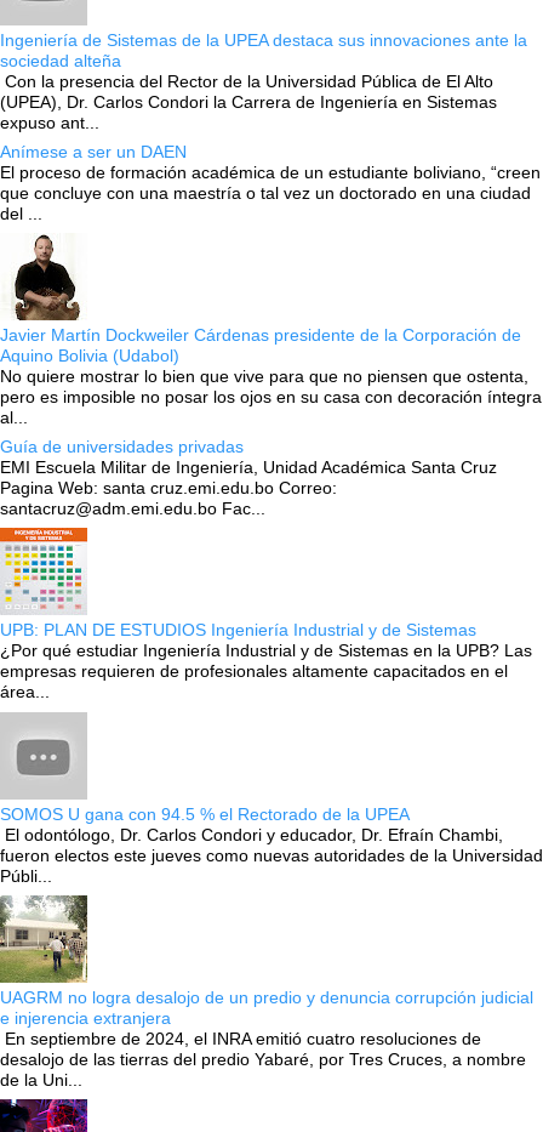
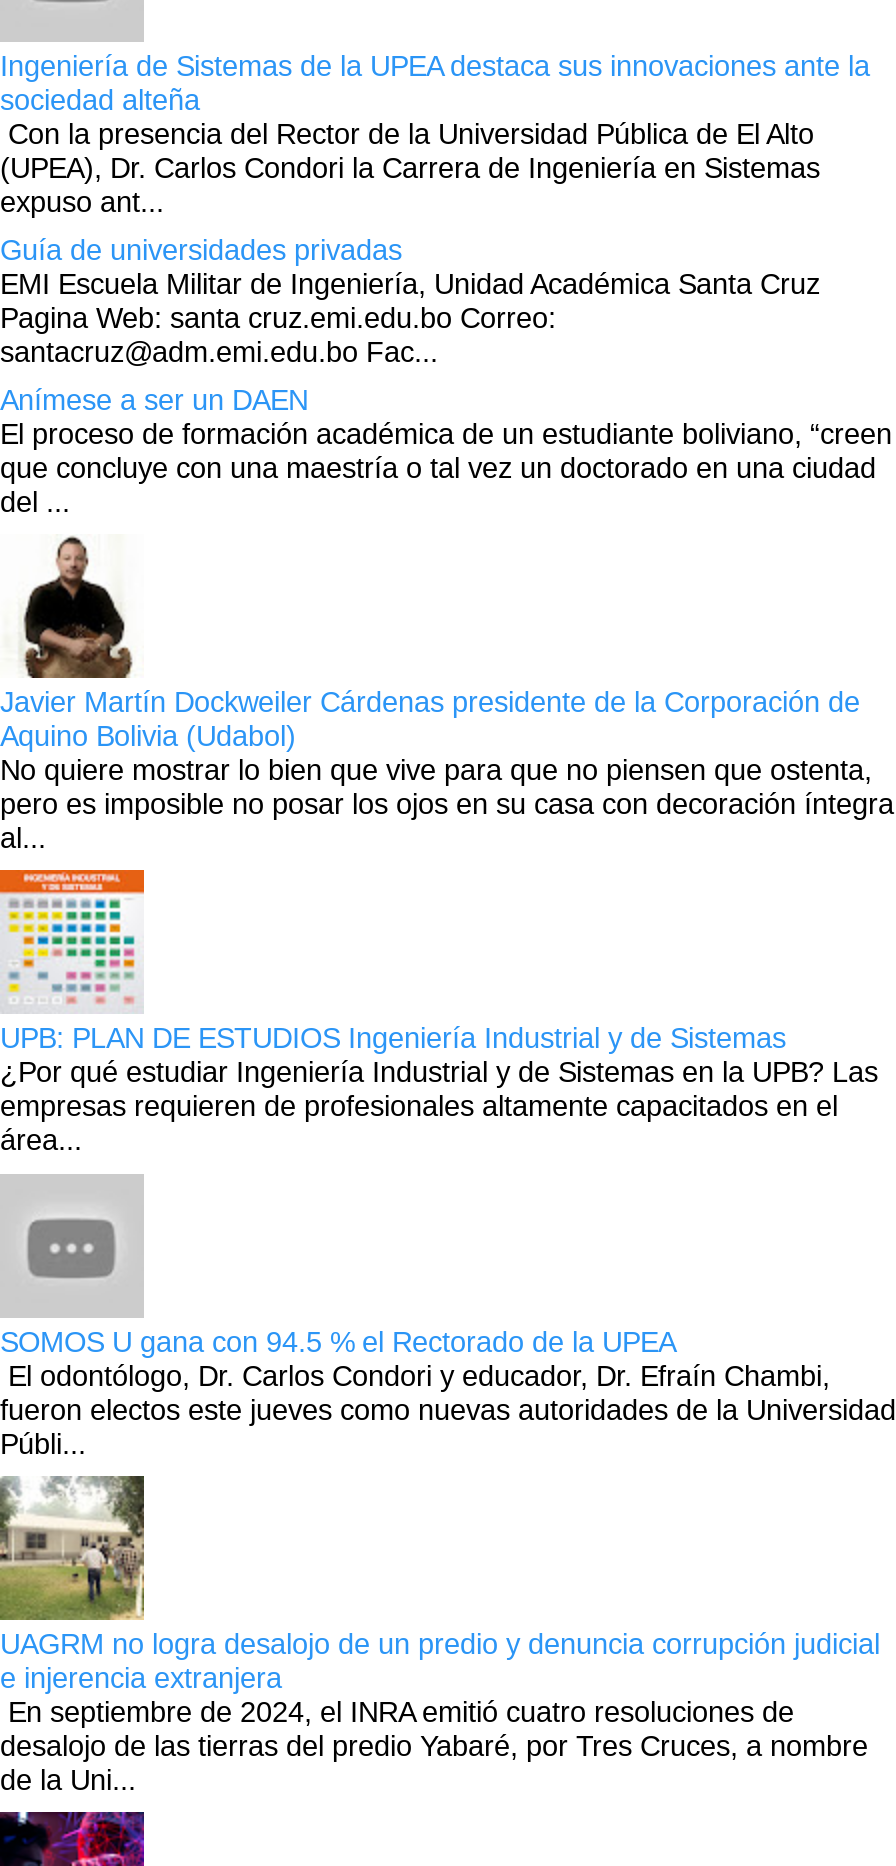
moved [0,142,542,427] -> [0,384,894,854]: [image] | Anímese a ser un DAEN | El proceso de formación académica de un estudiante boliviano, “creen | ... | pero es imposible no posar los ojos en su casa con decoración íntegra | al...
moved [0,437,497,518] -> [0,234,820,368]: Guía de universidades privadas | EMI Escuela Militar de Ingeniería, Unidad Académica Santa Cruz | Pagina Web: santa cruz.emi.edu.bo Correo: | santacruz@adm.emi.edu.bo Fac...

